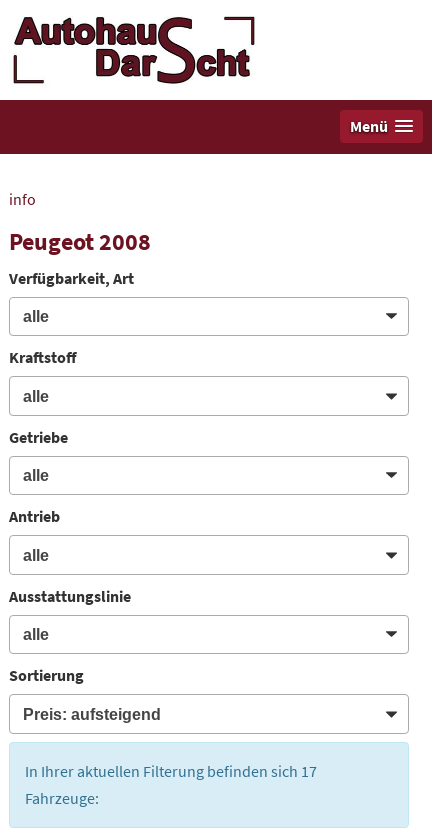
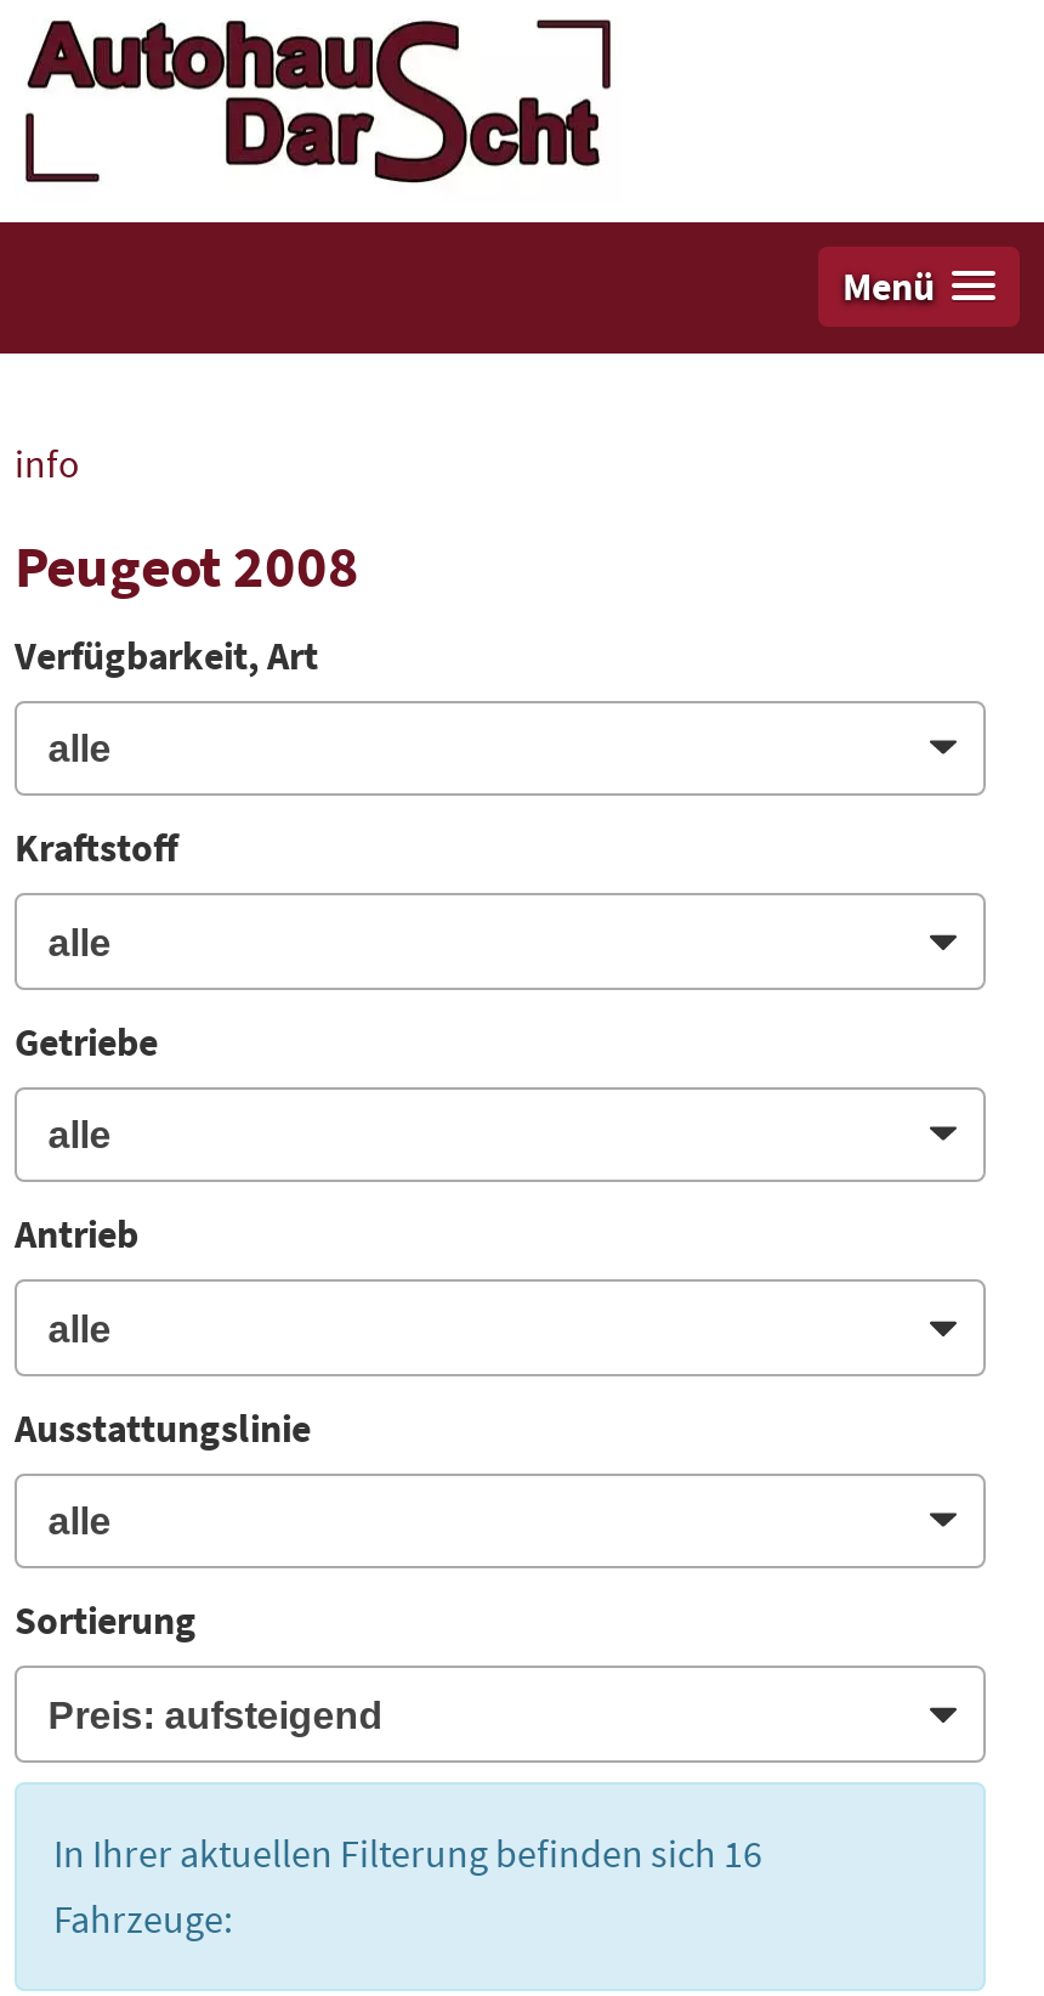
[25,761,317,781] In Ihrer aktuellen Filterung befinden sich 17 -> [53,1829,762,1877] In Ihrer aktuellen Filterung befinden sich 16

